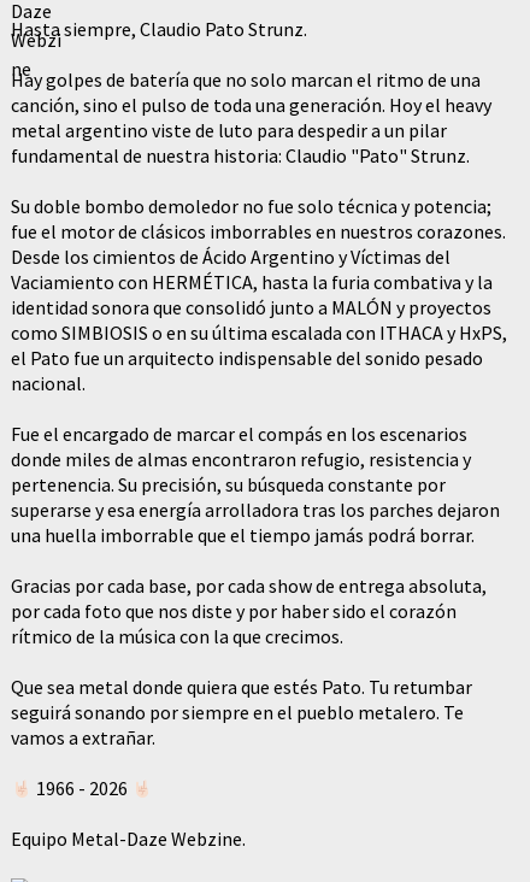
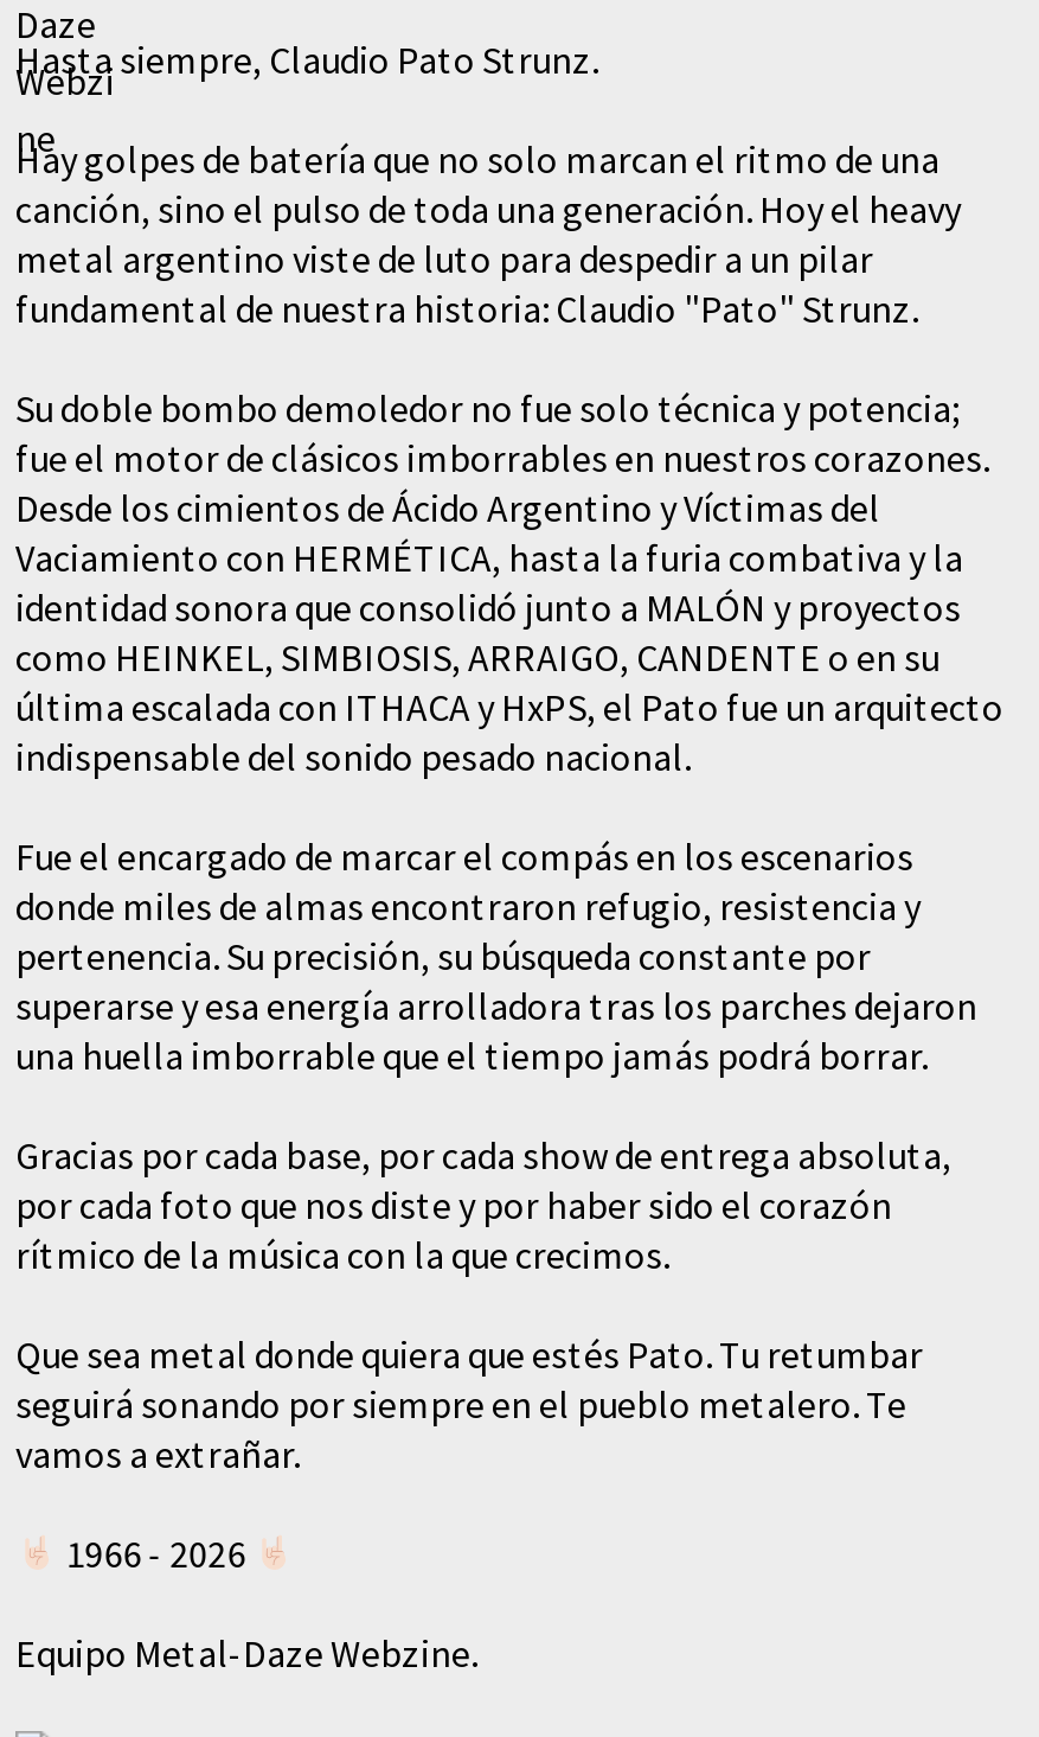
[11,321,507,396] como SIMBIOSIS o en su última escalada con ITHACA y HxPS, | el Pato fue un arquitecto indispensable del sonido pesado | nacional. -> [15,633,1003,780] como HEINKEL, SIMBIOSIS, ARRAIGO, CANDENTE o en su | última escalada con ITHACA y HxPS, el Pato fue un arquitecto | indispensable del sonido pesado nacional.

